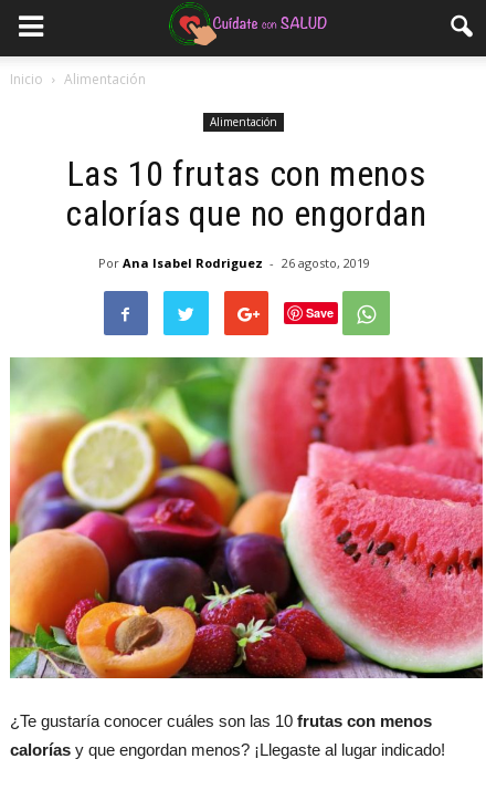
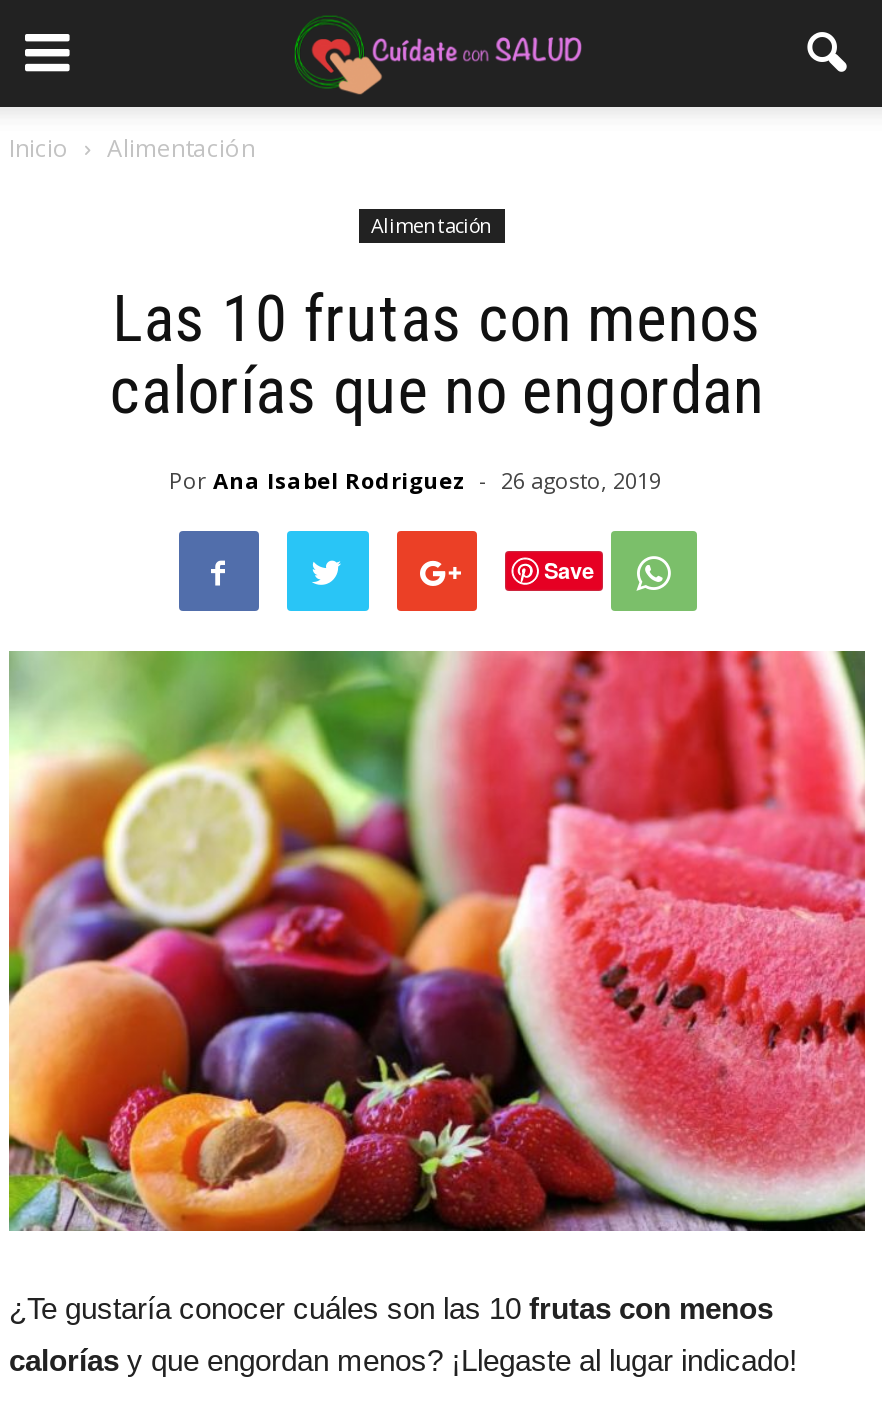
[178,12,224,49] [image] -> [311,11,455,97] [image]

